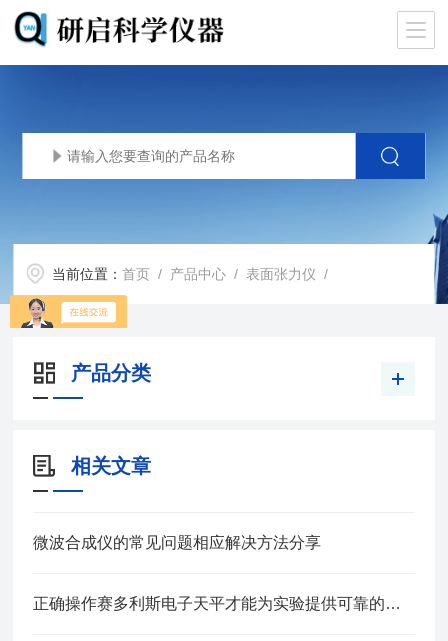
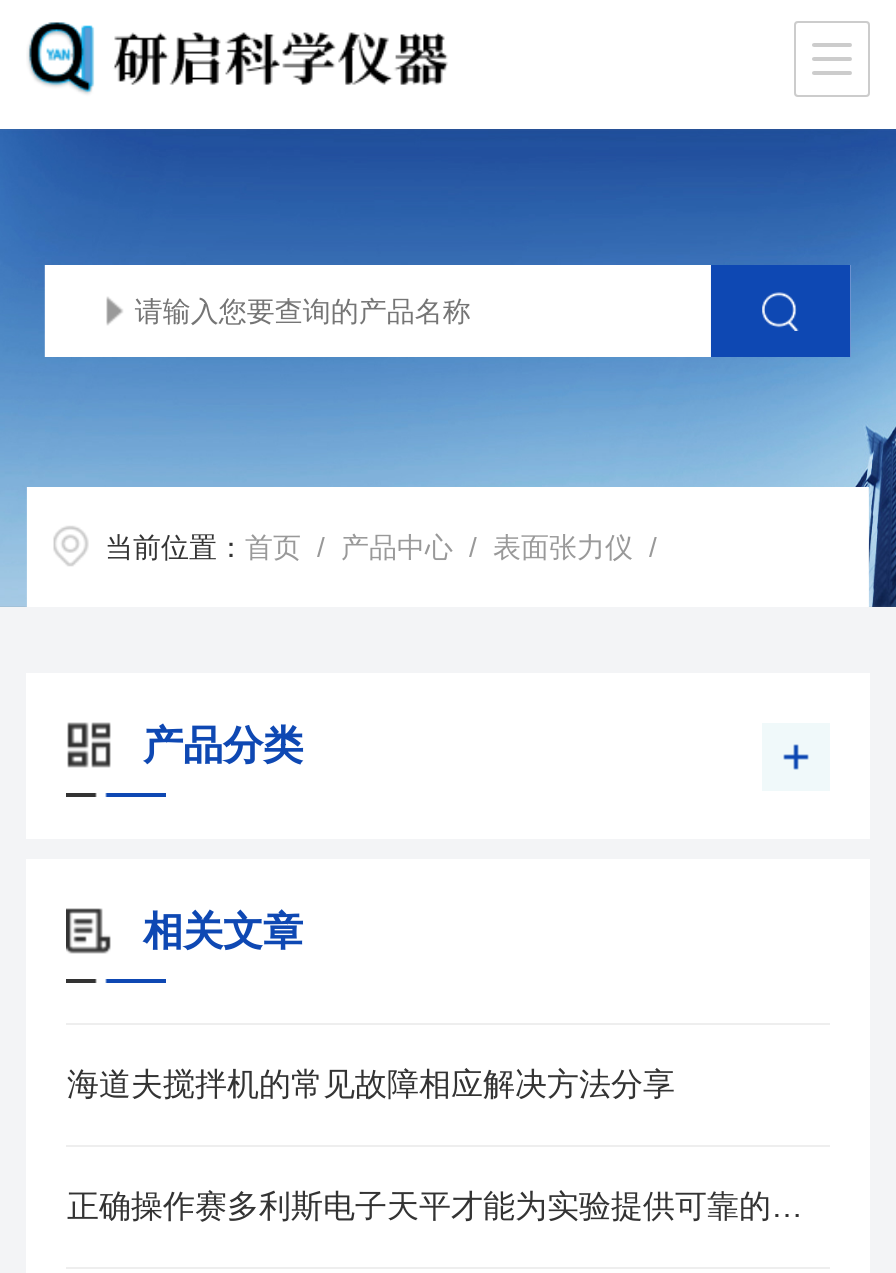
[9,294,128,329] [image] -> none
[33,533,321,550] 微波合成仪的常见问题相应解决方法分享 -> [67,1066,675,1100] 海道夫搅拌机的常见故障相应解决方法分享

